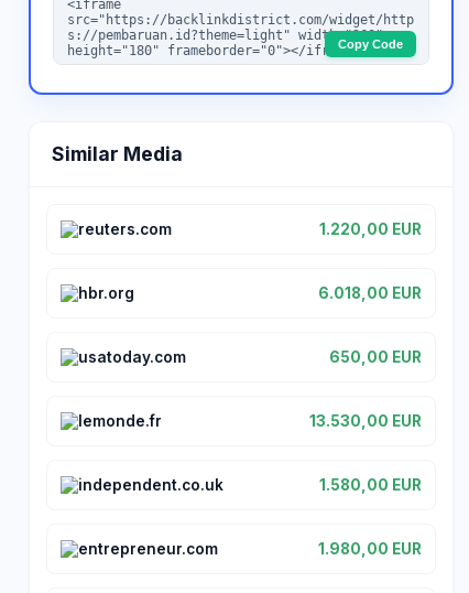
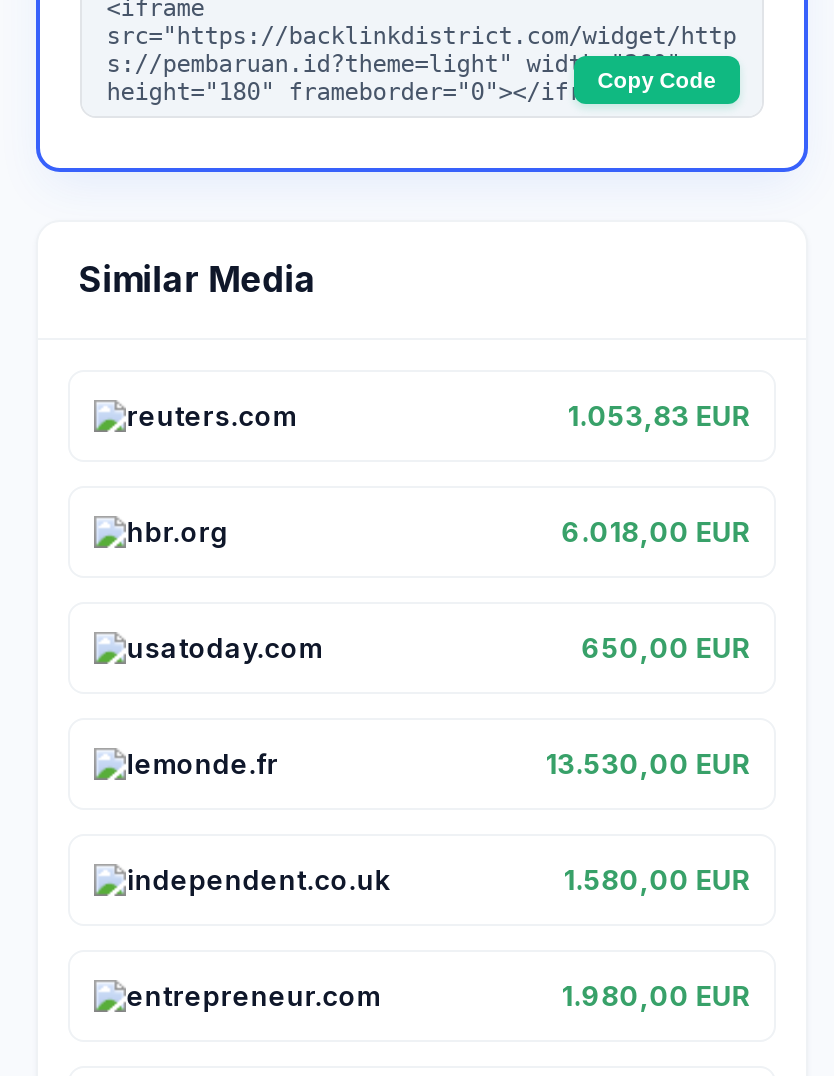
[319,220,421,238] 1.220,00 EUR -> [568,400,750,432] 1.053,83 EUR

